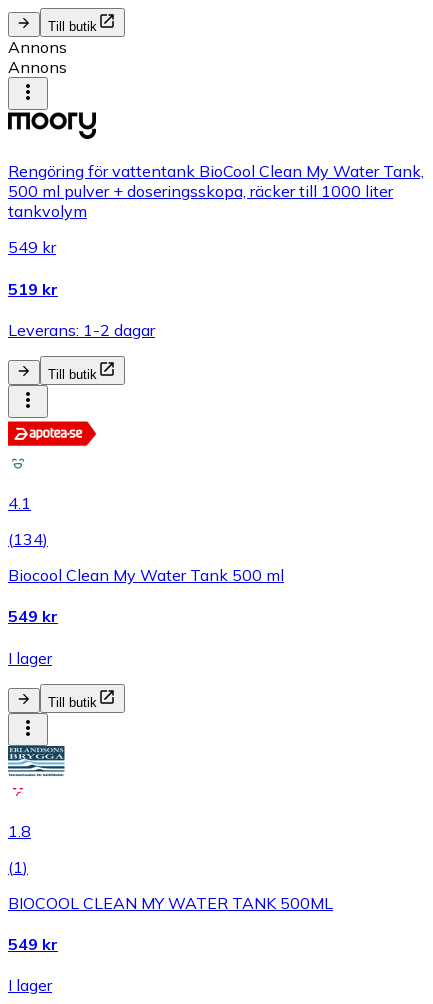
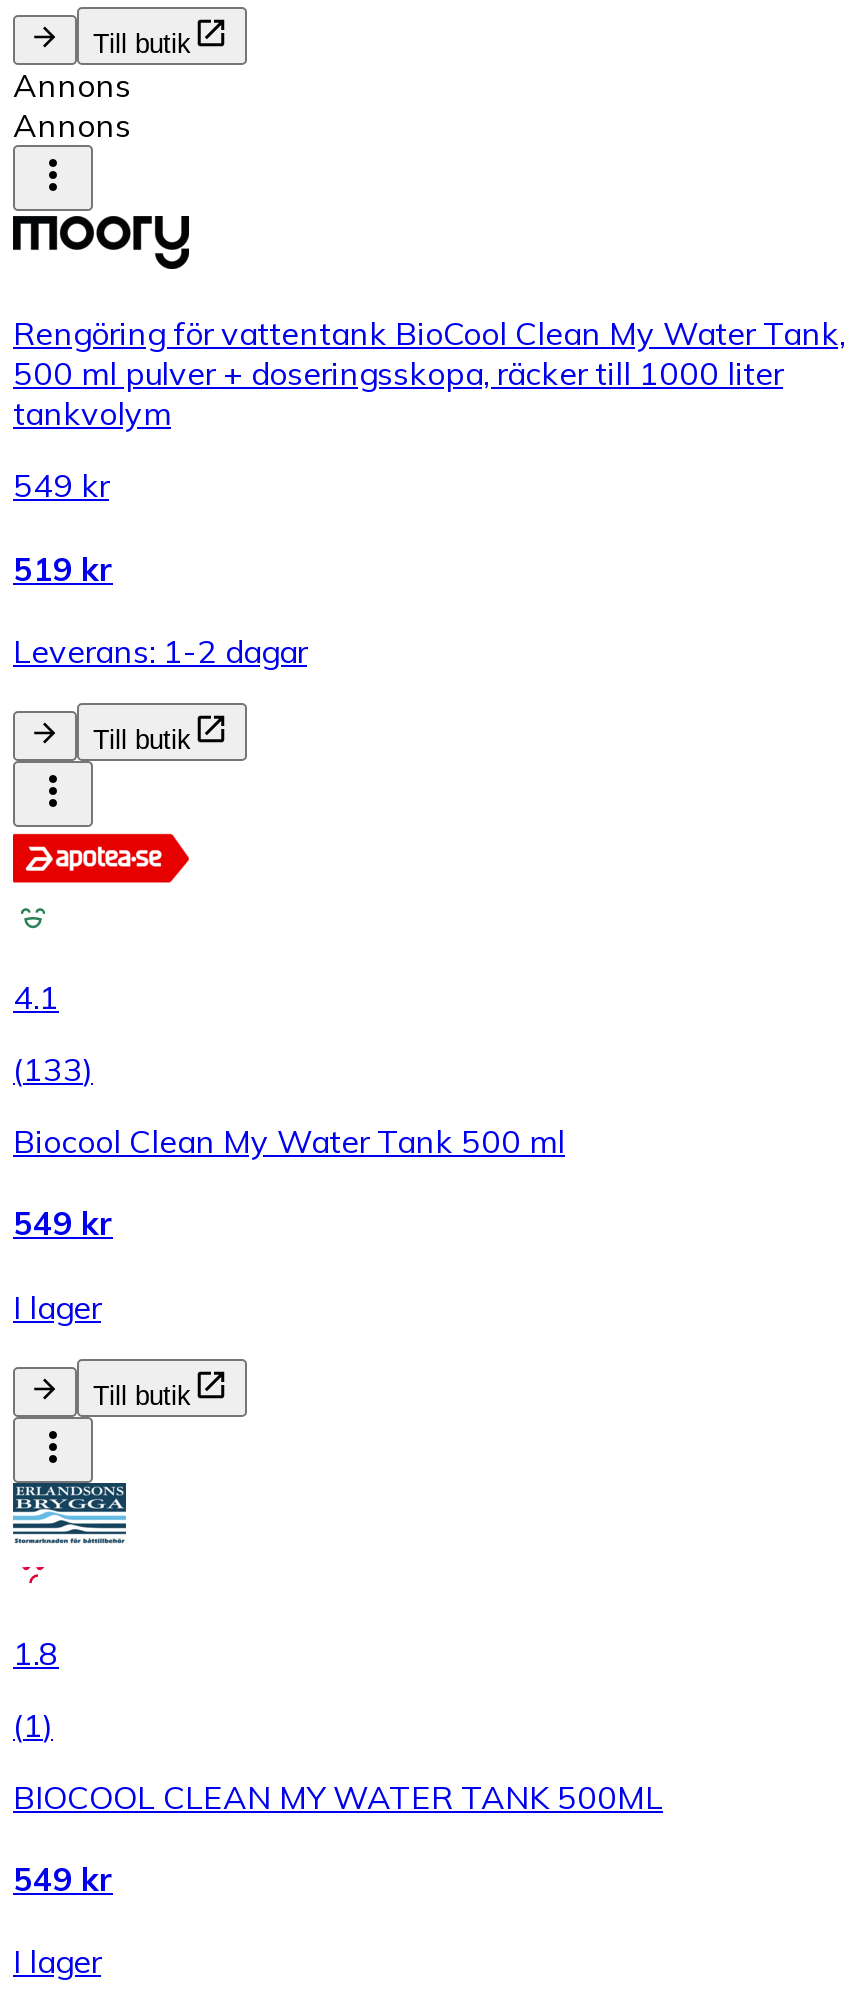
[8,529,48,549] (134) -> [13,1049,93,1089] (133)

